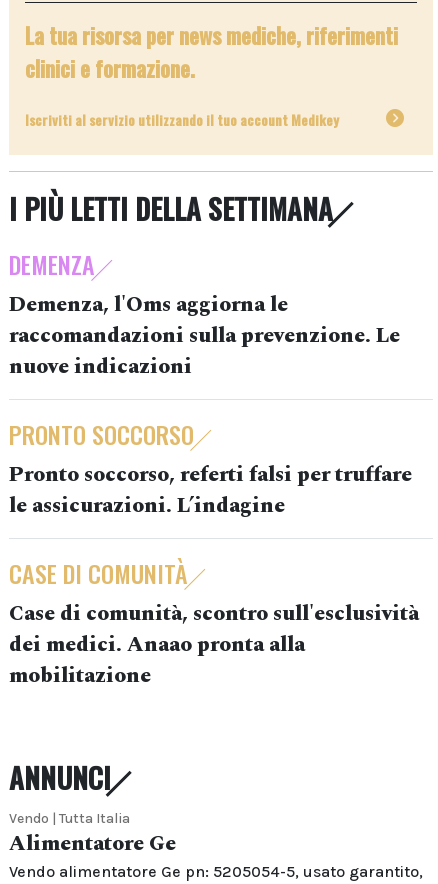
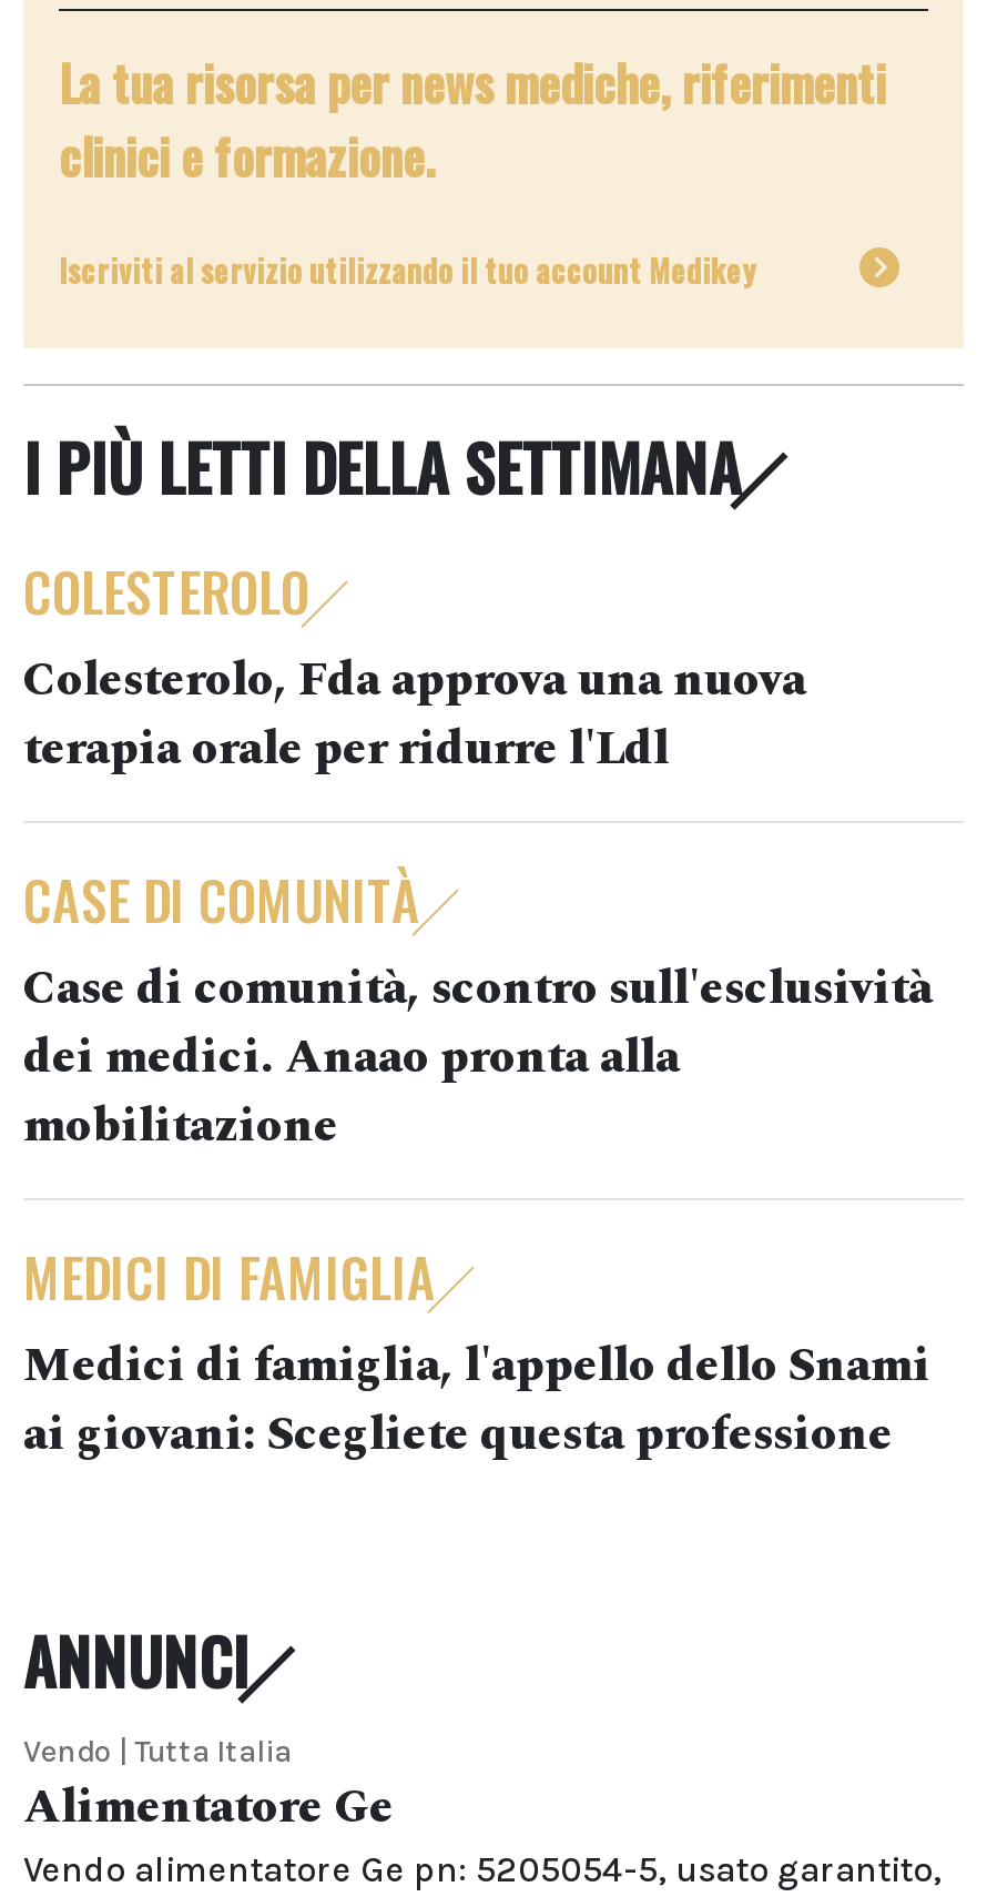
[9,246,412,522] DEMENZA | Demenza, l'Oms aggiorna le | raccomandazioni sulla prevenzione. Le | nuove indicazioni | PRONTO SOCCORSO | Pronto soccorso, referti falsi per truffare | le assicurazioni. L’indagine -> [23,550,806,785] COLESTEROLO | Colesterolo, Fda approva una nuova | terapia orale per ridurre l'Ldl
moved [9,555,419,692] -> [23,858,933,1162]: CASE DI COMUNITÀ | Case di comunità, scontro sull'esclusività | dei medici. Anaao pronta alla | mobilitazione
none -> [23,1235,930,1470] MEDICI DI FAMIGLIA | Medici di famiglia, l'appello dello Snami | ai giovani: Scegliete questa professione

